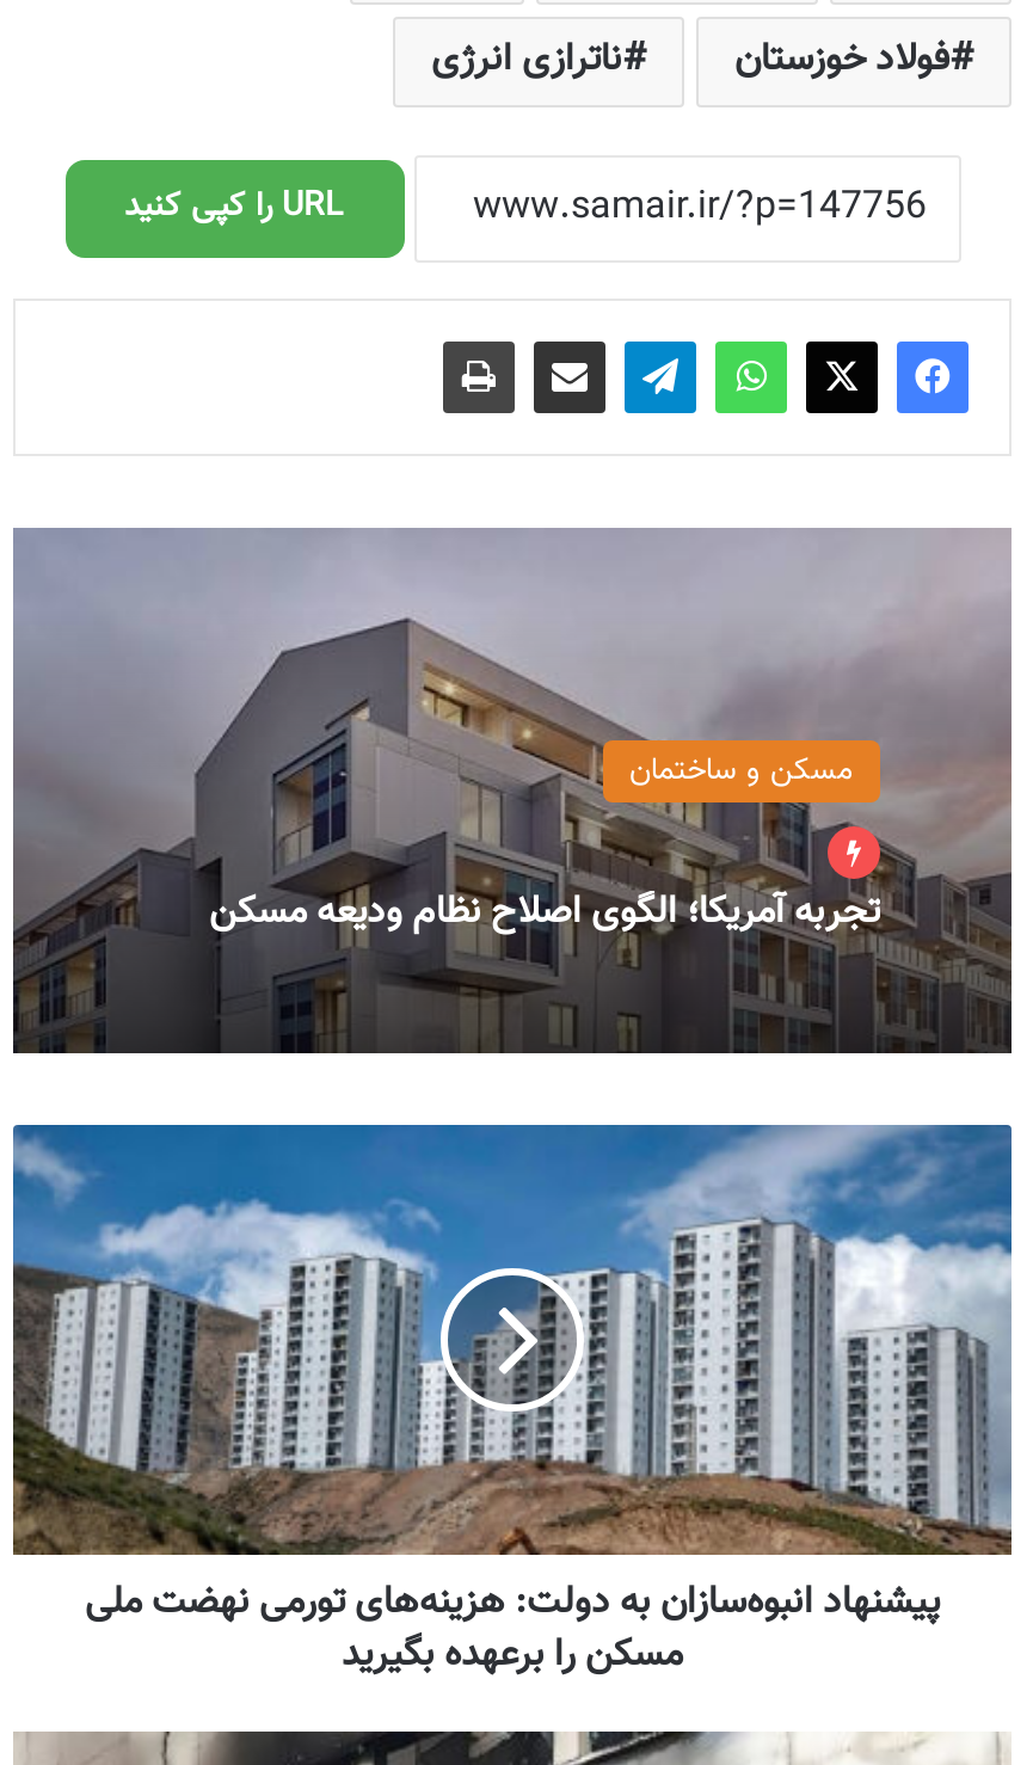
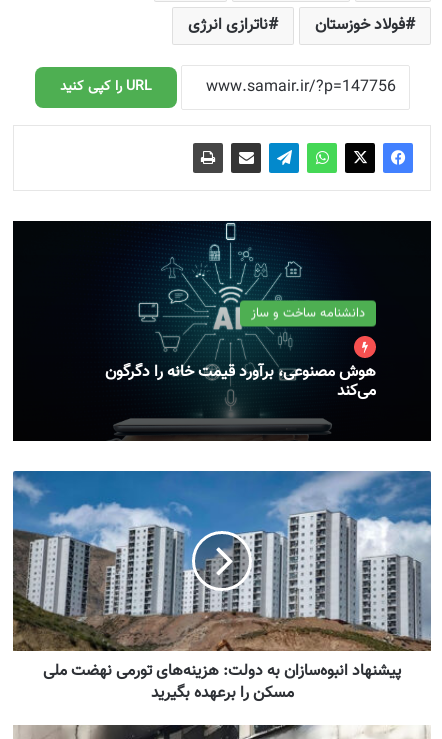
[11,530,1014,1053] [image] | مسکن و ساختمان -> [12,221,431,441] [image] | دانشنامه ساخت و ساز
[209,885,880,945] تجربه آمریکا؛ الگوی اصلاح نظام ودیعه مسکن -> [105,361,376,405] هوش مصنوعی، برآورد قیمت خانه را دگرگون | می‌کند

